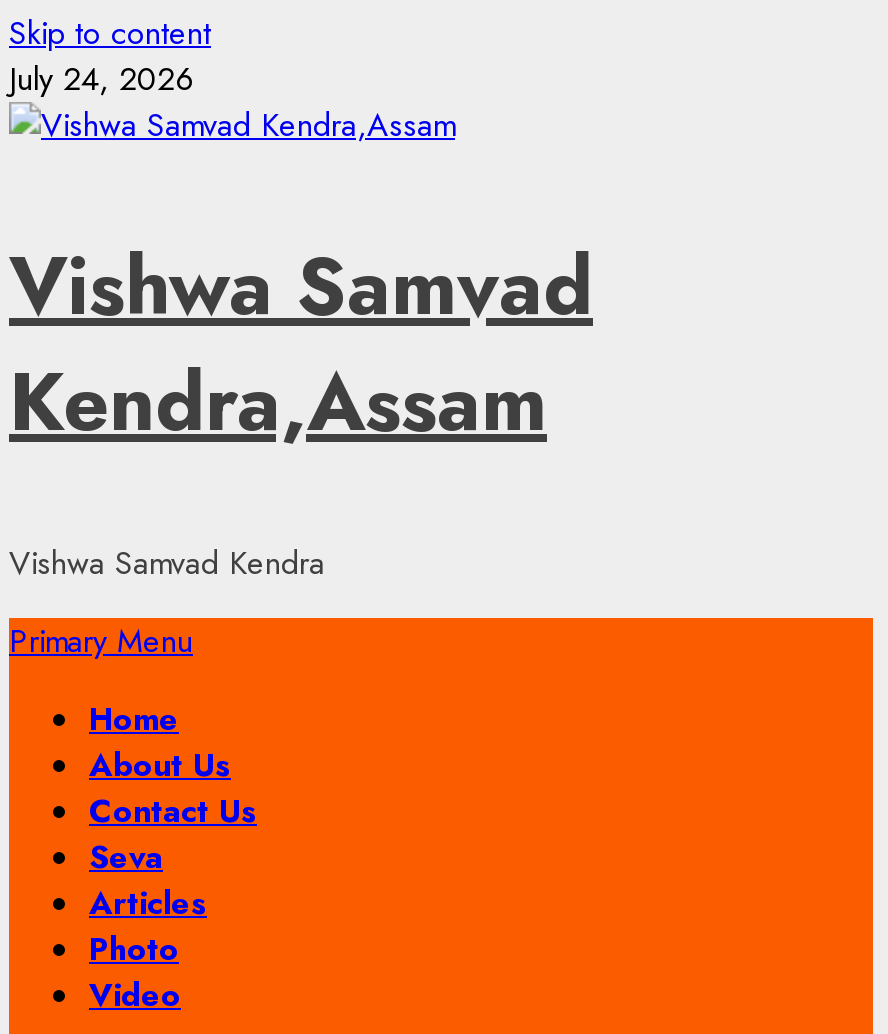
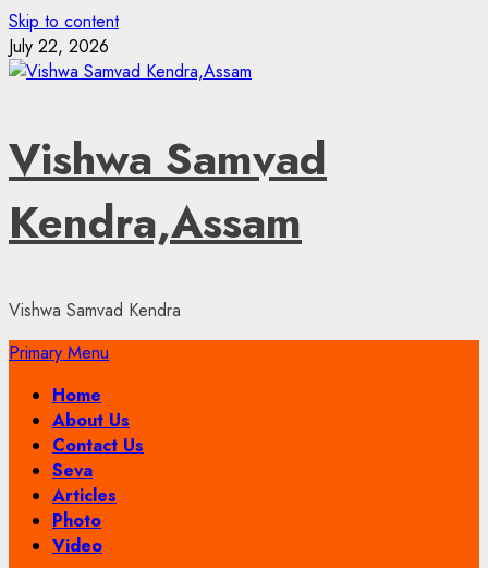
[9,56,193,102] July 24, 2026 -> [9,34,109,59] July 22, 2026

